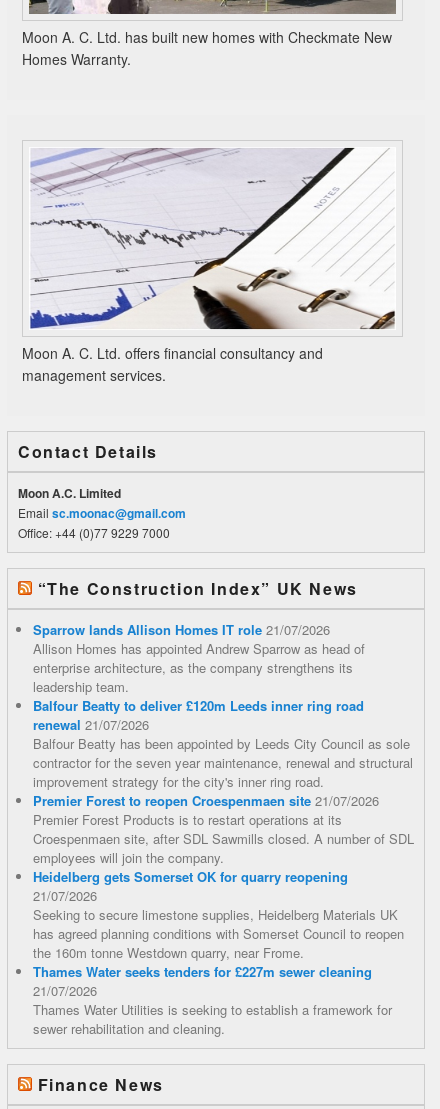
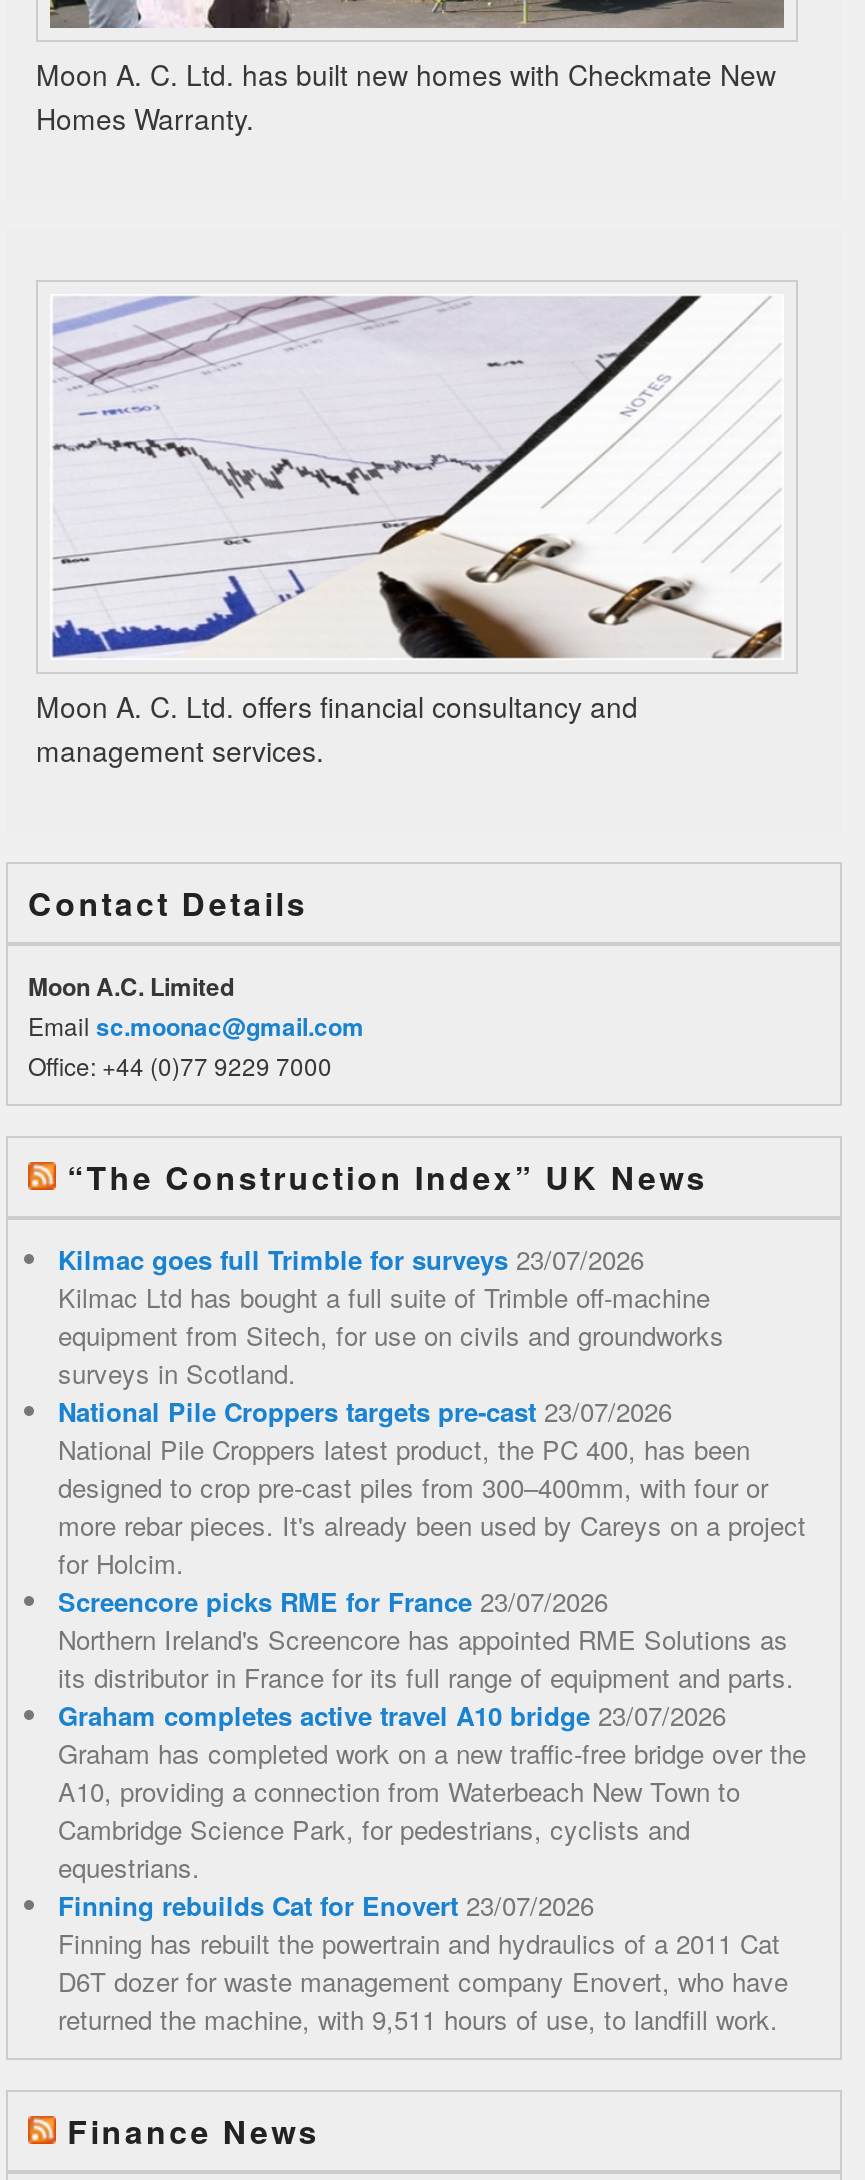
[33,620,414,1038] Sparrow lands Allison Homes IT role 21/07/2026 | Allison Homes has appointed Andrew Sparrow as head of | enterprise architecture, as the company strengthens its | leadership team. | Balfour Beatty to deliver £120m Leeds inner ring road | renewal 21/07/2026 | Balfour Beatty has been appointed by Leeds City Council as sole | contractor for the seven year maintenance, renewal and structural | improvement strategy for the city's inner ring road. | Premier Forest to reopen Croespenmaen site 21/07/2026 | Premier Forest Products is to restart operations at its | Croespenmaen site, after SDL Sawmills closed. A number of SDL | employees will join the company. | Heidelberg gets Somerset OK for quarry reopening | 21/07/2026 | Seeking to secure limestone supplies, Heidelberg Materials UK | has agreed planning conditions with Somerset Council to reopen | the 160m tonne Westdown quarry, near Frome. | Thames Water seeks tenders for £227m sewer cleaning | 21/07/2026 | Thames Water Utilities is seeking to establish a framework for | sewer rehabilitation and cleaning. -> [58,1239,806,2037] Kilmac goes full Trimble for surveys 23/07/2026 | Kilmac Ltd has bought a full suite of Trimble off-machine | equipment from Sitech, for use on civils and groundworks | surveys in Scotland. | National Pile Croppers targets pre-cast 23/07/2026 | National Pile Croppers latest product, the PC 400, has been | designed to crop pre-cast piles from 300–400mm, with four or | more rebar pieces. It's already been used by Careys on a project | for Holcim. | Screencore picks RME for France 23/07/2026 | Northern Ireland's Screencore has appointed RME Solutions as | its distributor in France for its full range of equipment and parts. | Graham completes active travel A10 bridge 23/07/2026 | Graham has completed work on a new traffic-free bridge over the | A10, providing a connection from Waterbeach New Town to | Cambridge Science Park, for pedestrians, cyclists and | equestrians. | Finning rebuilds Cat for Enovert 23/07/2026 | Finning has rebuilt the powertrain and hydraulics of a 2011 Cat | D6T dozer for waste management company Enovert, who have | returned the machine, with 9,511 hours of use, to landfill work.

